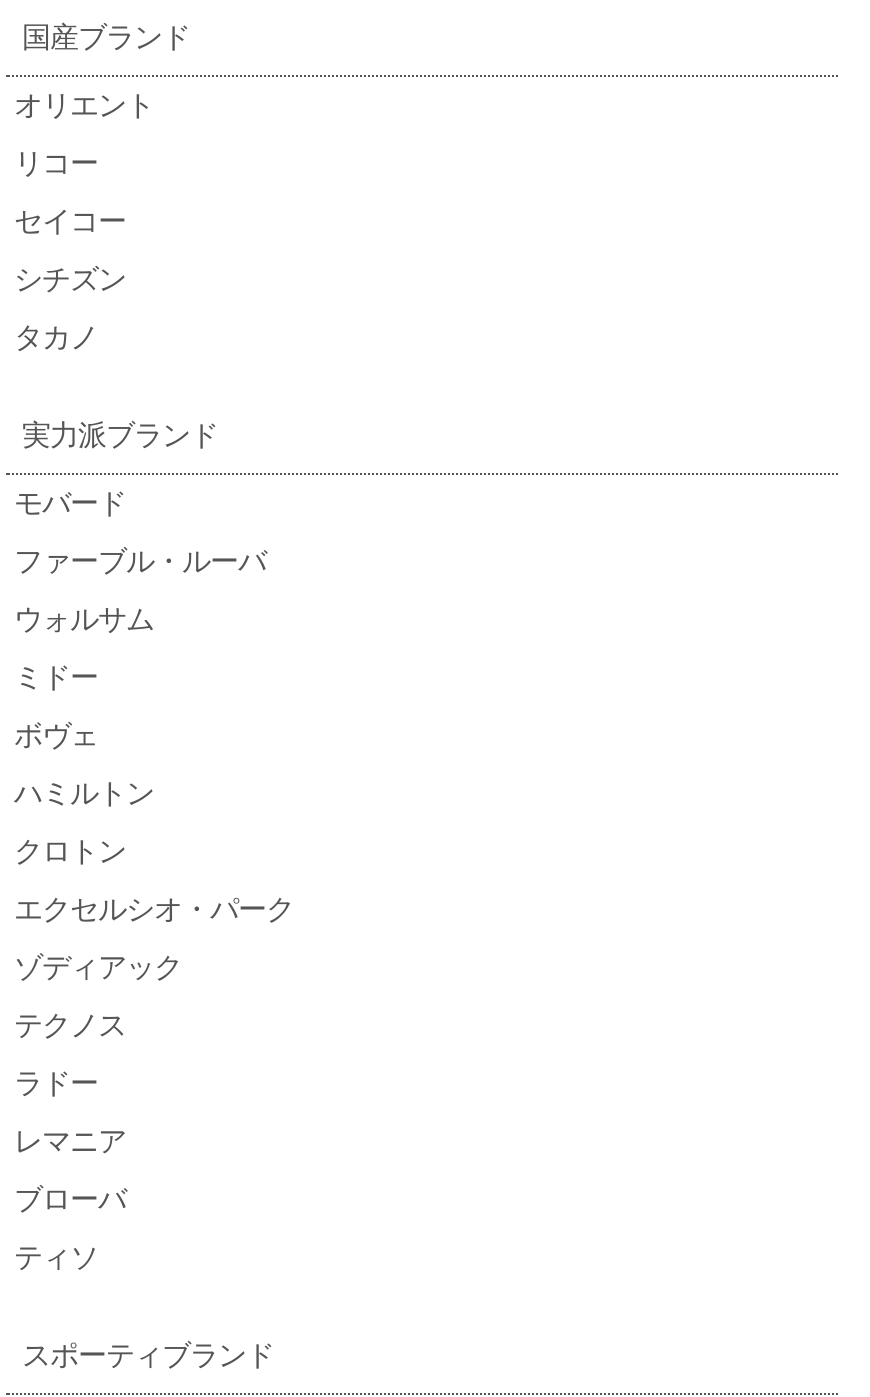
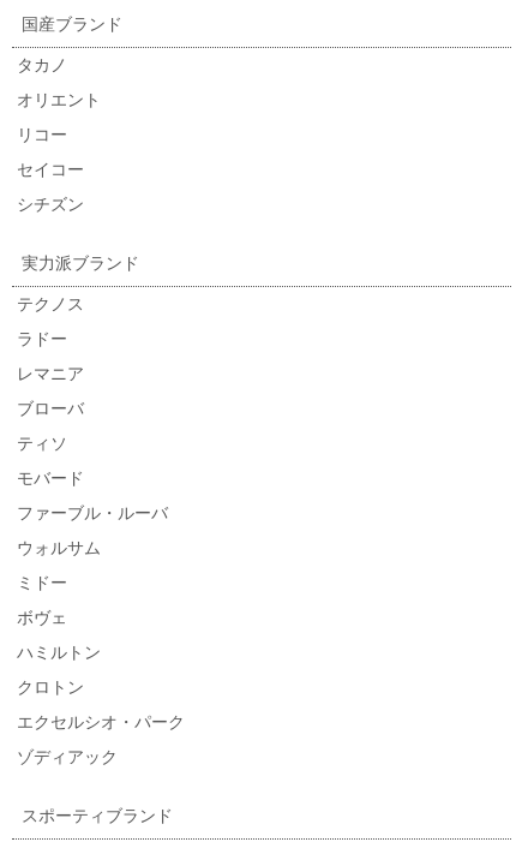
moved [14,89,154,295] -> [17,90,101,214]: オリエント | リコー | セイコー | シチズン
moved [14,321,98,353] -> [17,55,67,75]: タカノ
moved [14,487,294,983] -> [17,469,185,767]: モバード | ファーブル・ルーバ | ウォルサム | ... | エクセルシオ・パーク | ゾディアック
moved [14,1009,126,1273] -> [17,295,84,453]: テクノス | ラドー | レマニア | ブローバ | ティソ

